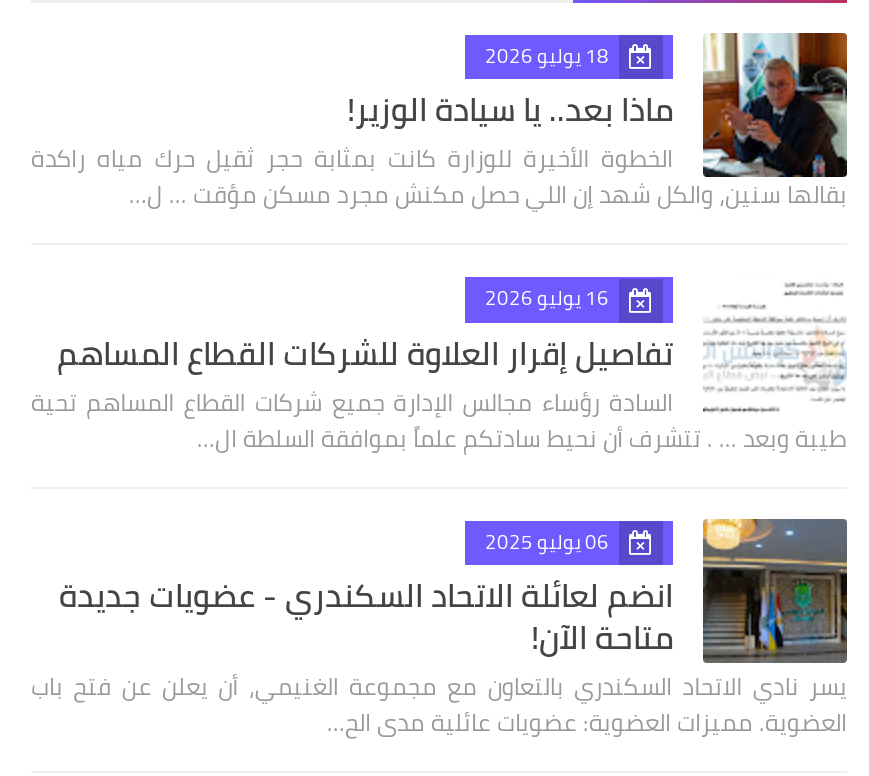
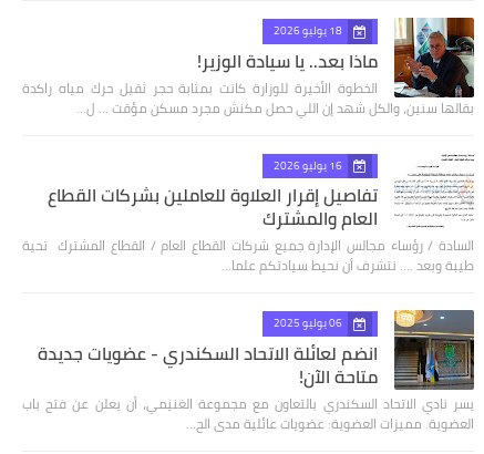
[31,322,847,460] تفاصيل إقرار العلاوة للشركات القطاع المساهم | السادة رؤساء مجالس الإدارة جميع شركات القطاع المساهم تحية | طيبة وبعد ... . تتشرف أن نحيط سادتكم علماً بموافقة السلطة ال… -> [22,178,474,278] تفاصيل إقرار العلاوة للعاملين بشركات القطاع | العام والمشترك | السادة / رؤساء مجالس الإدارة جميع شركات القطاع العام / القطاع المشترك تحية | طيبة وبعد .... نتشرف أن نحيط سيادتكم علما…

